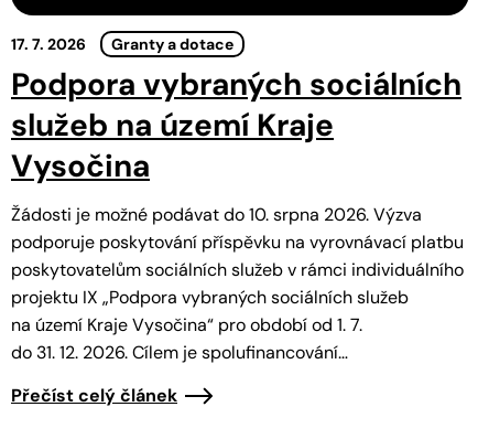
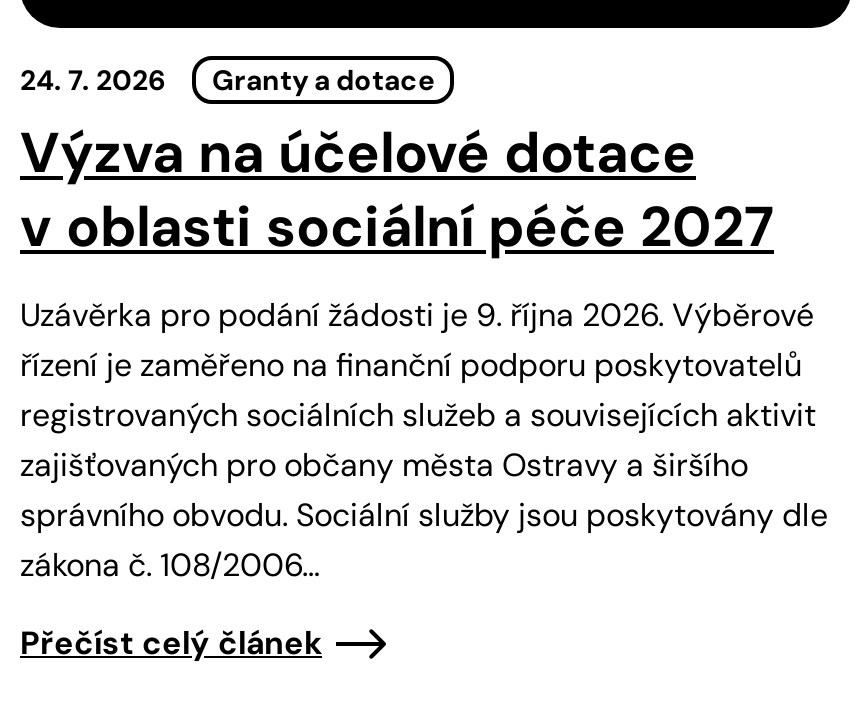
[11,34,233,54] 17. 7. 2026 Granty a dotace -> [20,62,434,98] 24. 7. 2026 Granty a dotace
[11,64,464,364] Podpora vybraných sociálních | služeb na území Kraje | Vysočina | Žádosti je možné podávat do 10. srpna 2026. Výzva | podporuje poskytování příspěvku na vyrovnávací platbu | poskytovatelům sociálních služeb v rámci individuálního | projektu IX „Podpora vybraných sociálních služeb | na území Kraje Vysočina“ pro období od 1. 7. | do 31. 12. 2026. Cílem je spolufinancování… -> [20,116,828,586] Výzva na účelové dotace | v oblasti sociální péče 2027 | Uzávěrka pro podání žádosti je 9. října 2026. Výběrové | řízení je zaměřeno na finanční podporu poskytovatelů | registrovaných sociálních služeb a souvisejících aktivit | zajišťovaných pro občany města Ostravy a širšího | správního obvodu. Sociální služby jsou poskytovány dle | zákona č. 108/2006…

